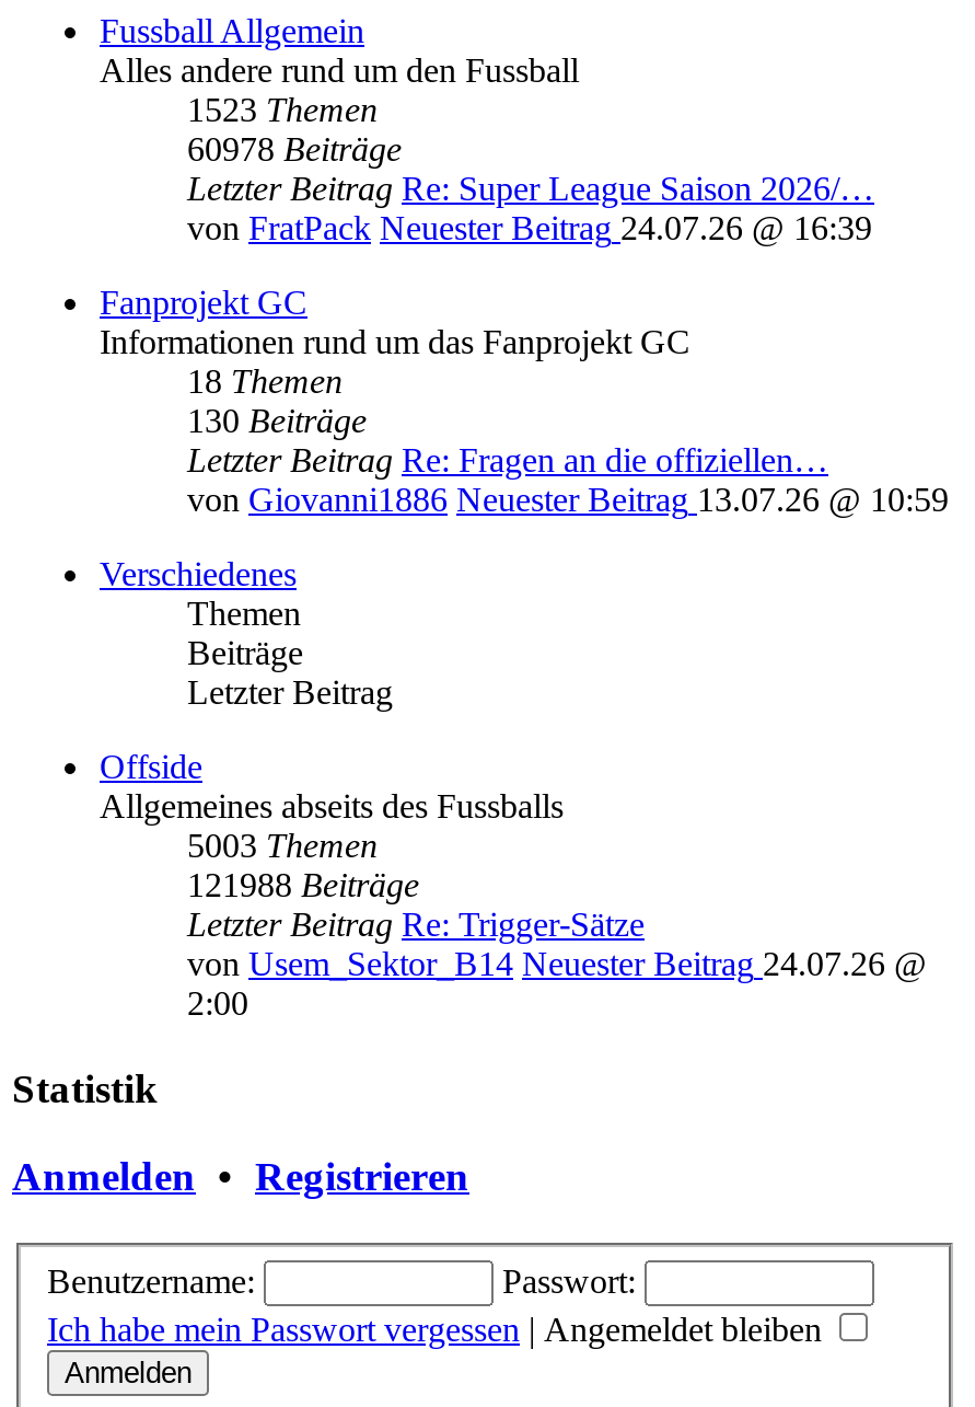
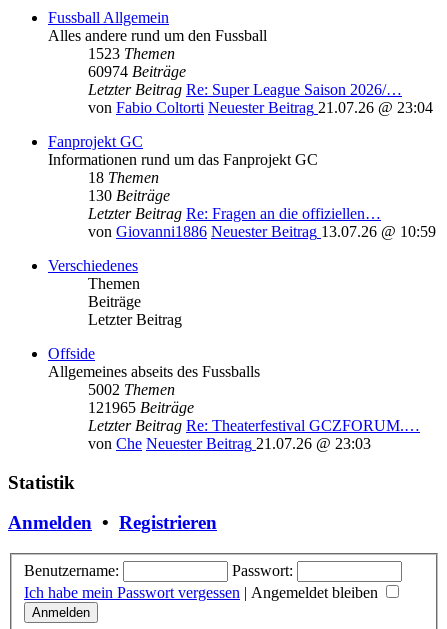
[187,130,402,167] 60978 Beiträge -> [88,63,186,80] 60974 Beiträge
[187,209,872,246] von FratPack Neuester Beitrag 24.07.26 @ 16:39 -> [88,99,433,116] von Fabio Coltorti Neuester Beitrag 21.07.26 @ 23:04
[187,826,927,1021] 5003 Themen | 121988 Beiträge | Letzter Beitrag Re: Trigger-Sätze | von Usem_Sektor_B14 Neuester Beitrag 24.07.26 @ | 2:00 -> [88,381,420,452] 5002 Themen | 121965 Beiträge | Letzter Beitrag Re: Theaterfestival GCZFORUM.… | von Che Neuester Beitrag 21.07.26 @ 23:03

